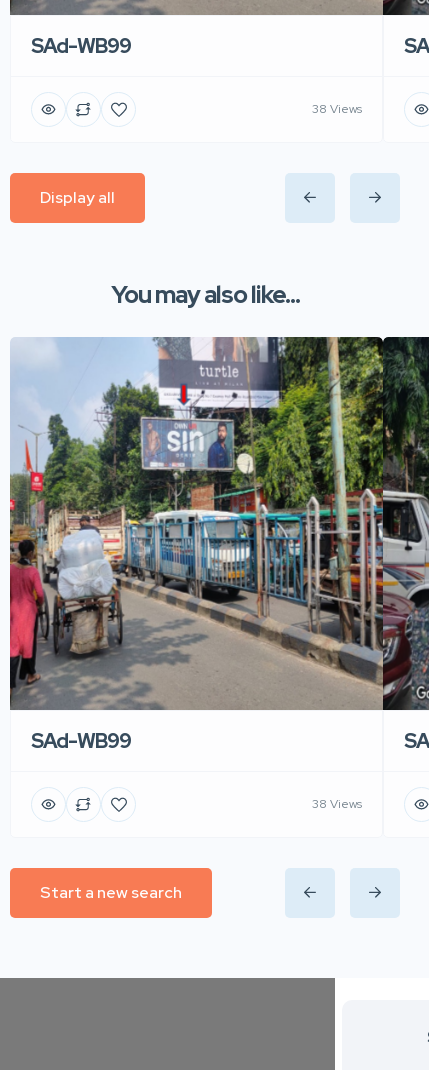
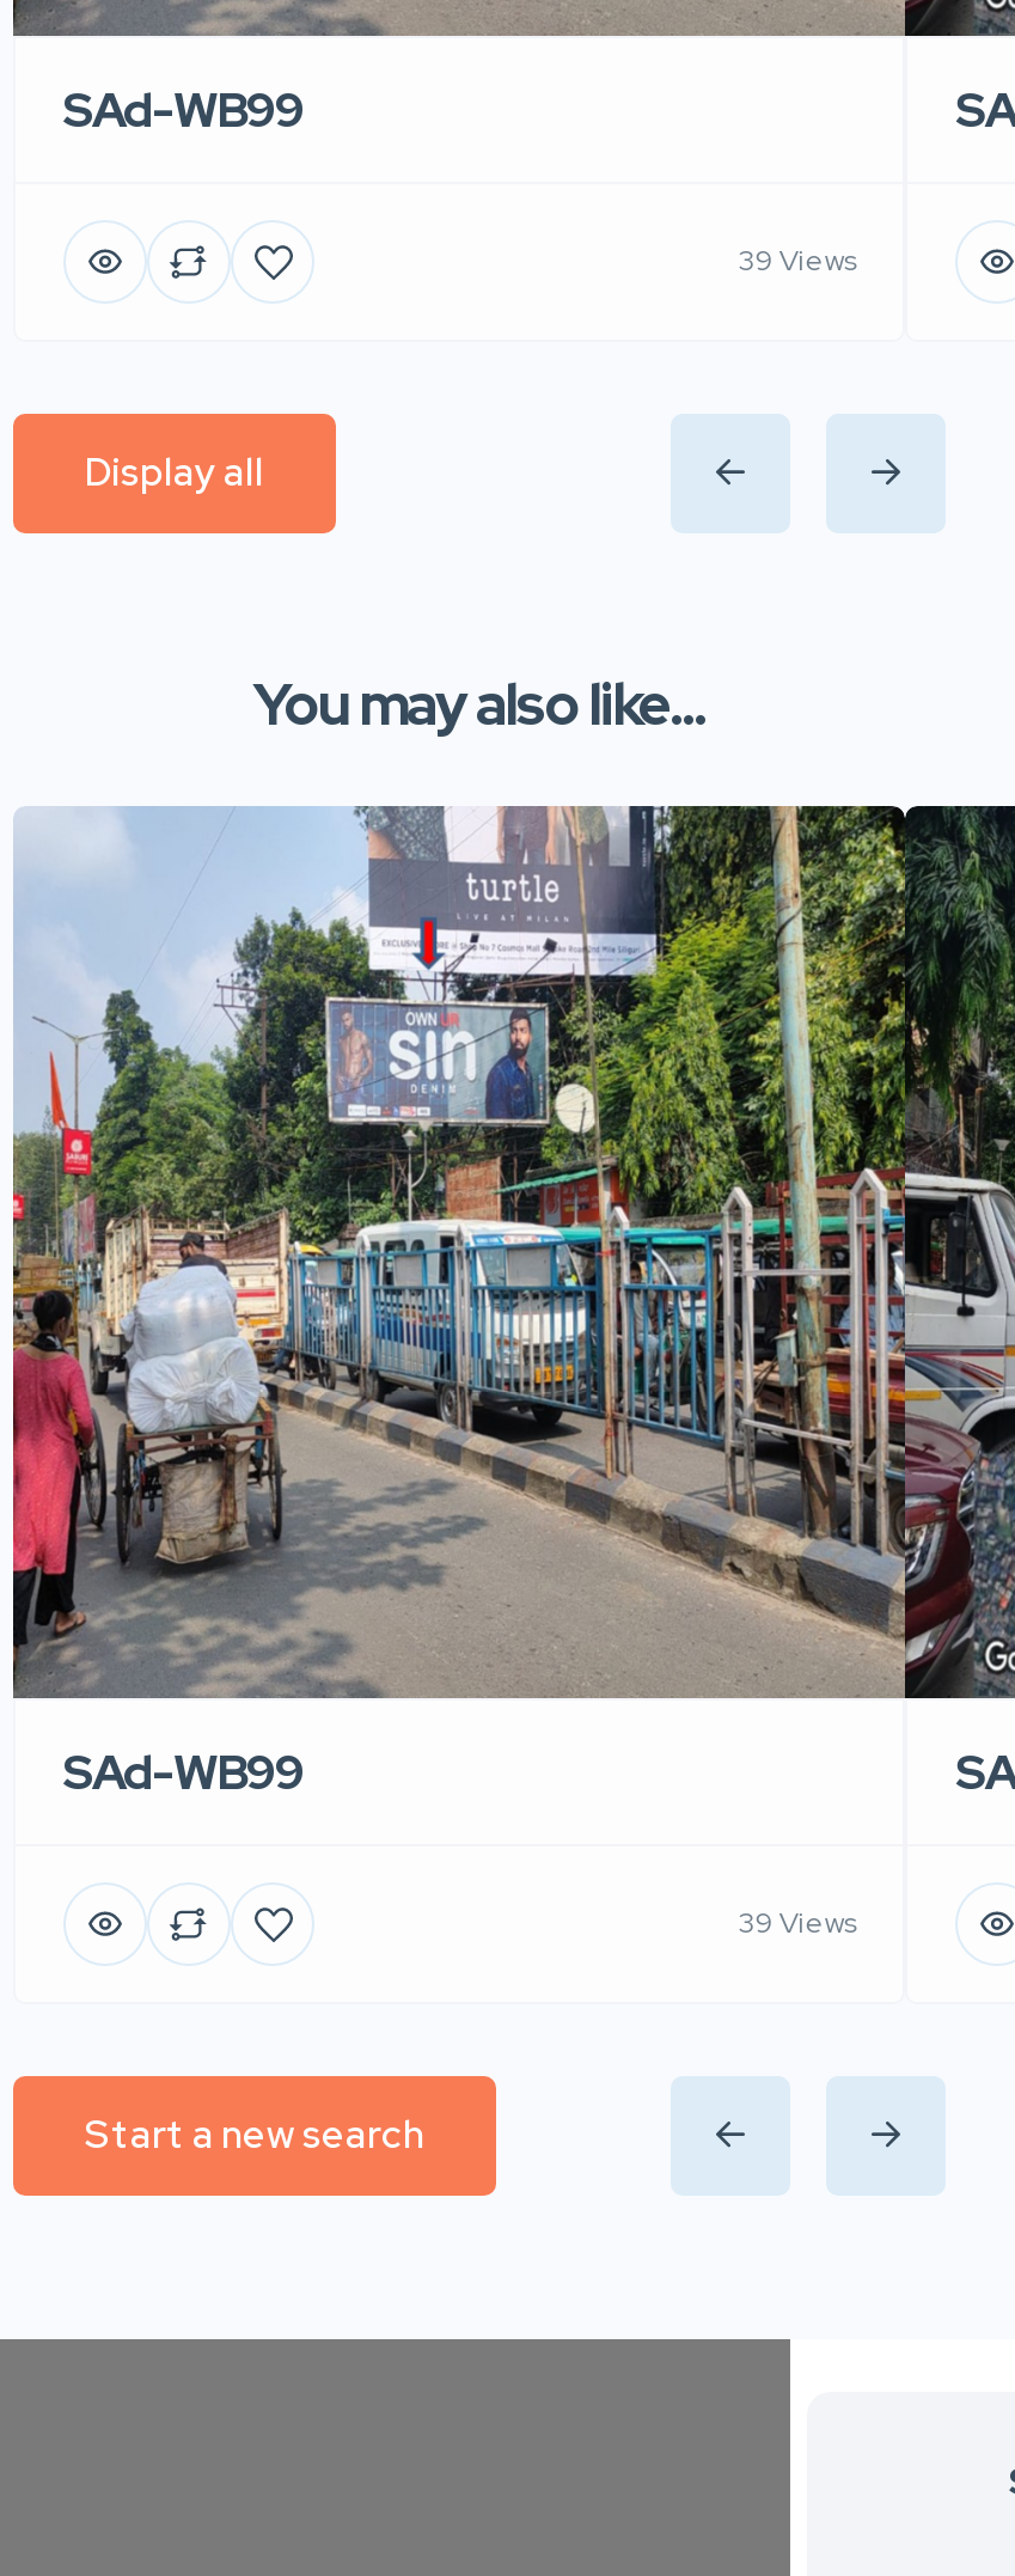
[312,101,362,117] 38 Views -> [738,243,856,281] 39 Views
[312,796,362,812] 38 Views -> [738,1905,856,1943] 39 Views

